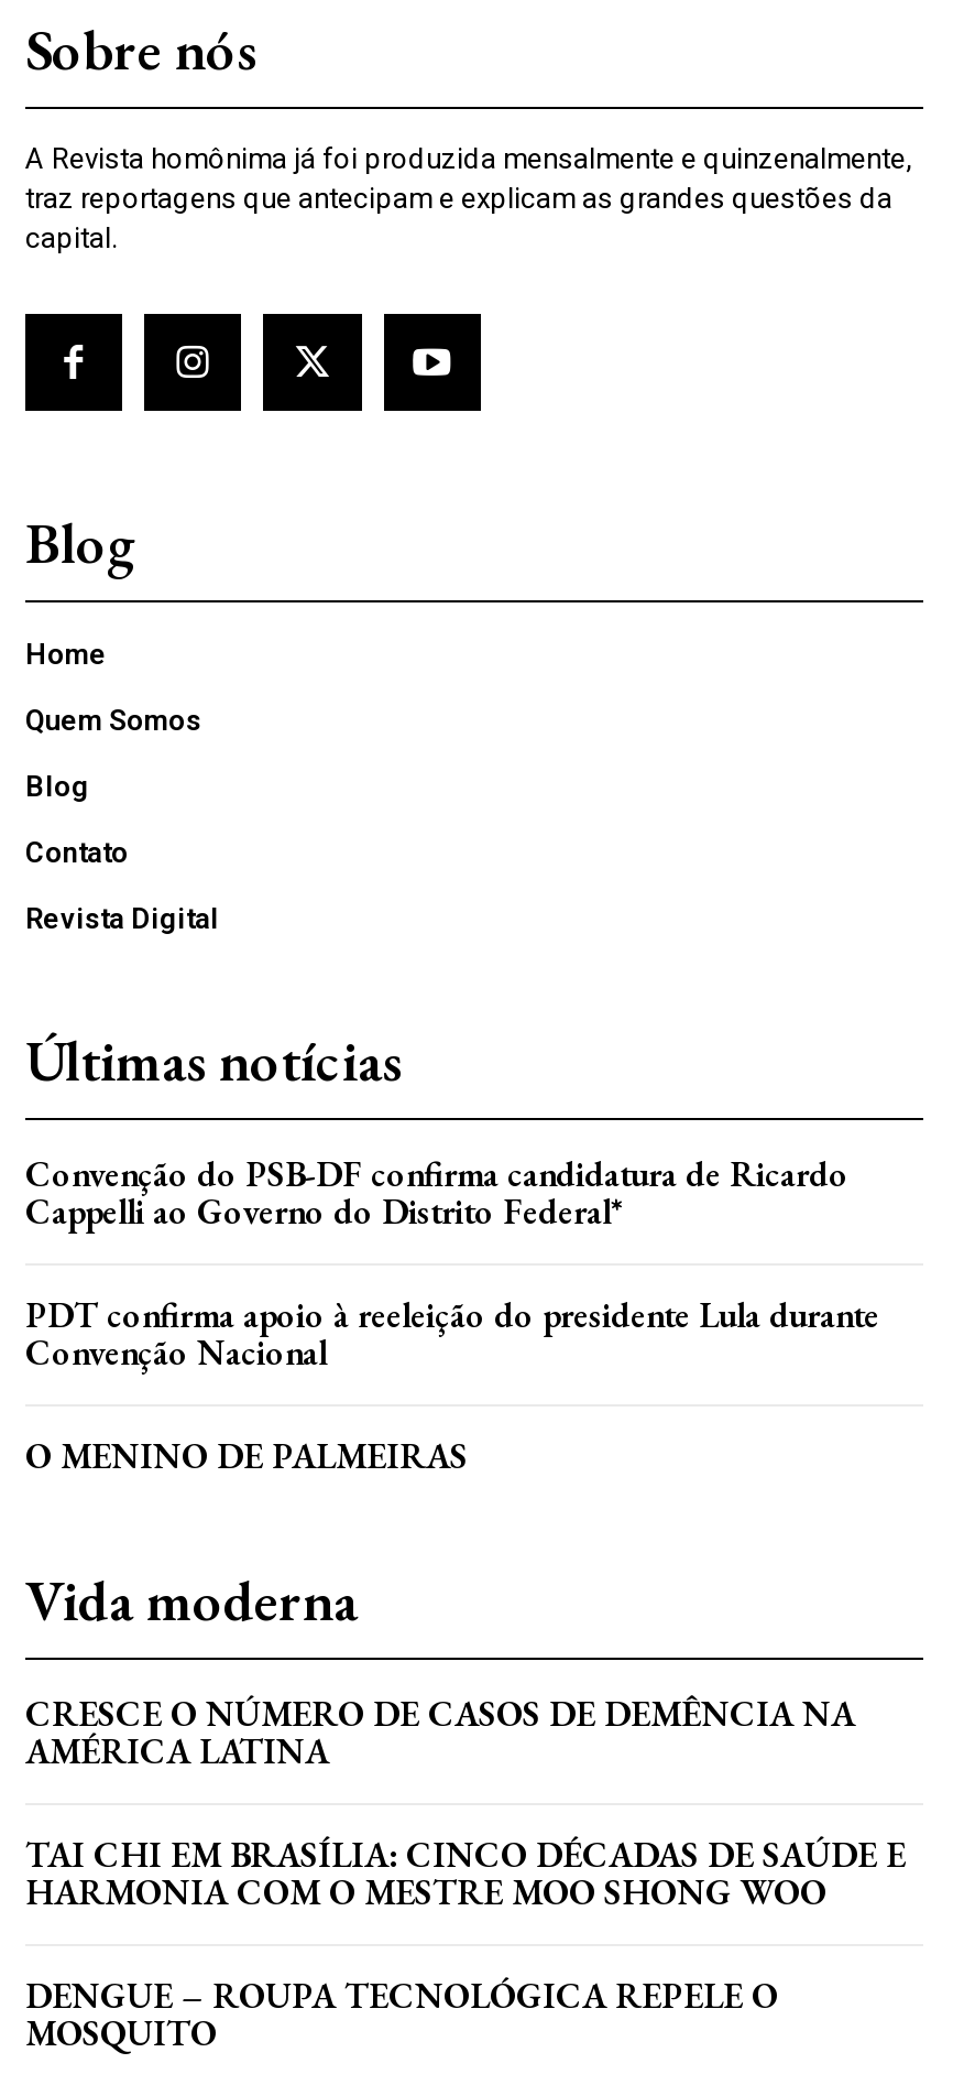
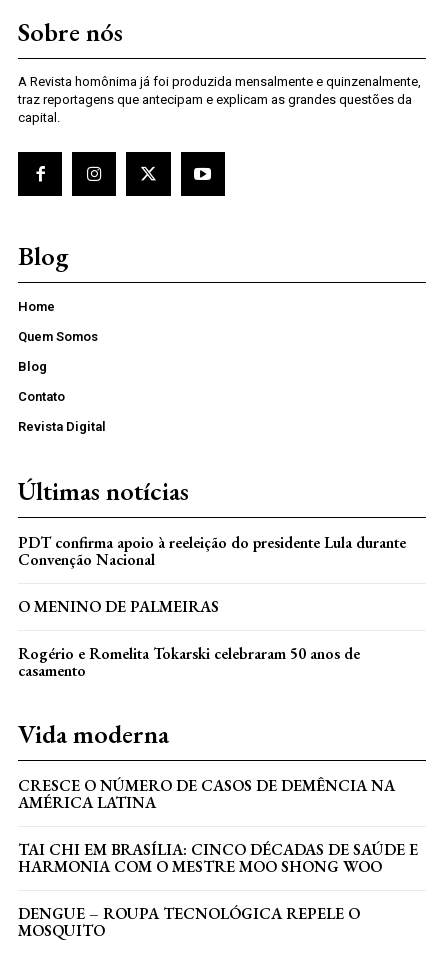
[25,1152,848,1235] Convenção do PSB-DF confirma candidatura de Ricardo | Cappelli ao Governo do Distrito Federal* -> none
moved [25,1293,879,1480] -> [18,532,406,617]: PDT confirma apoio à reeleição do presidente Lula durante | Convenção Nacional | O MENINO DE PALMEIRAS
none -> [18,643,360,681] Rogério e Romelita Tokarski celebraram 50 anos de | casamento

